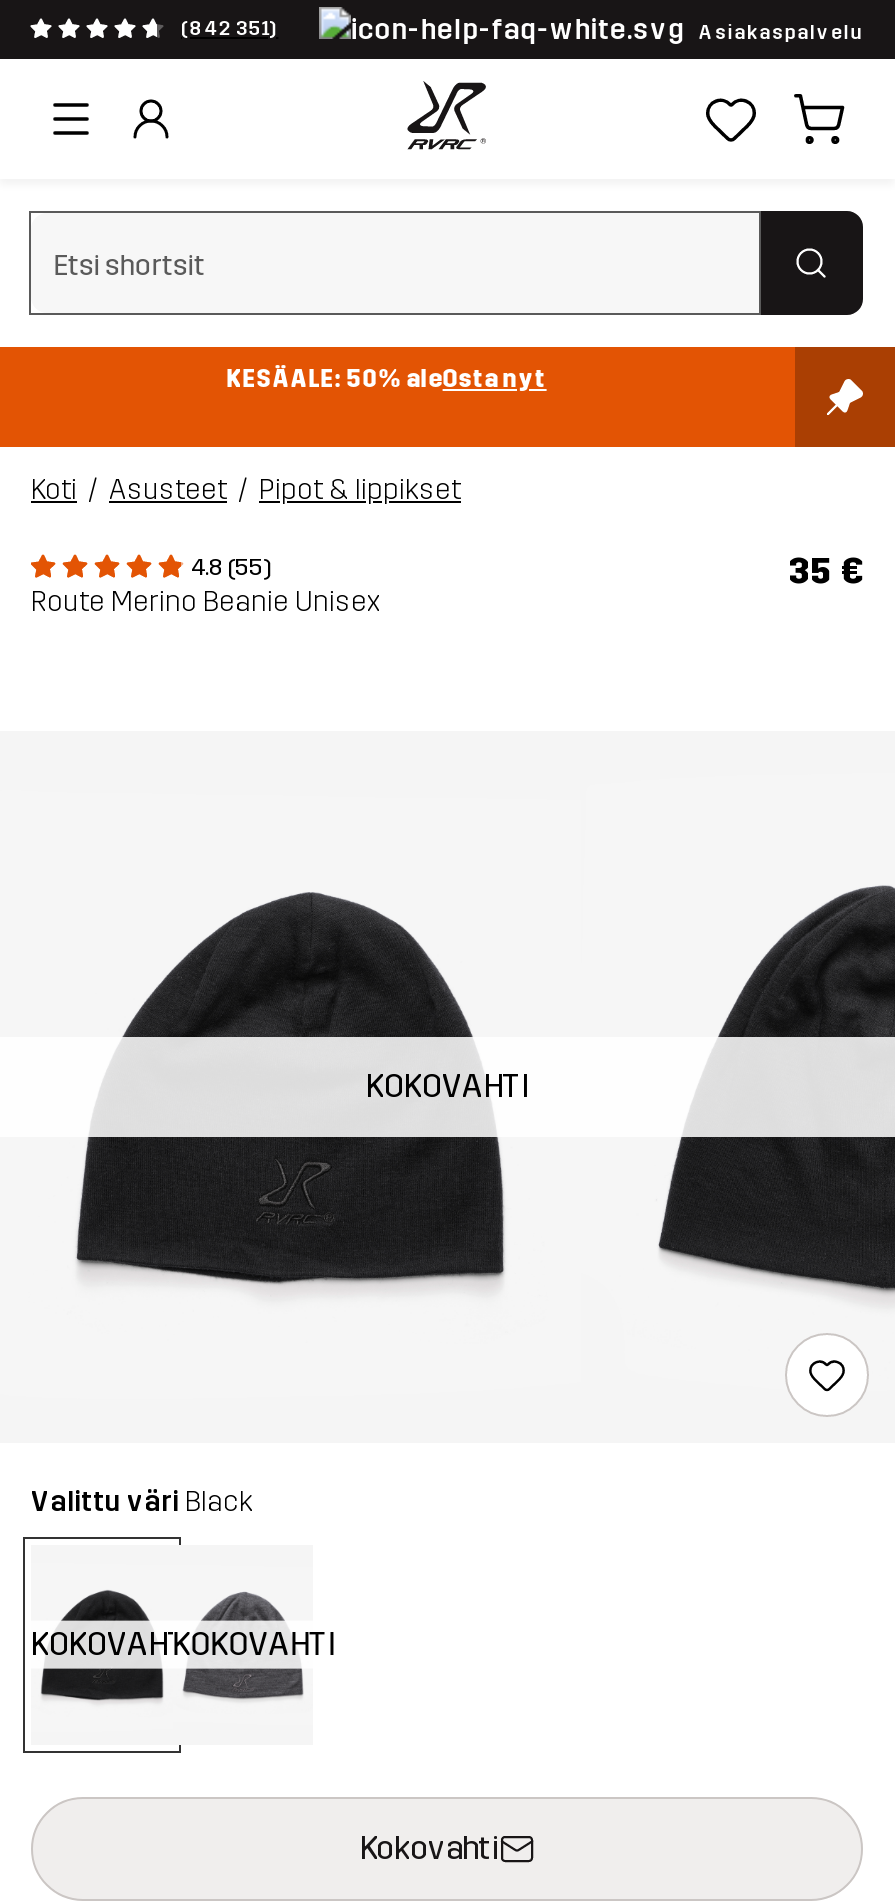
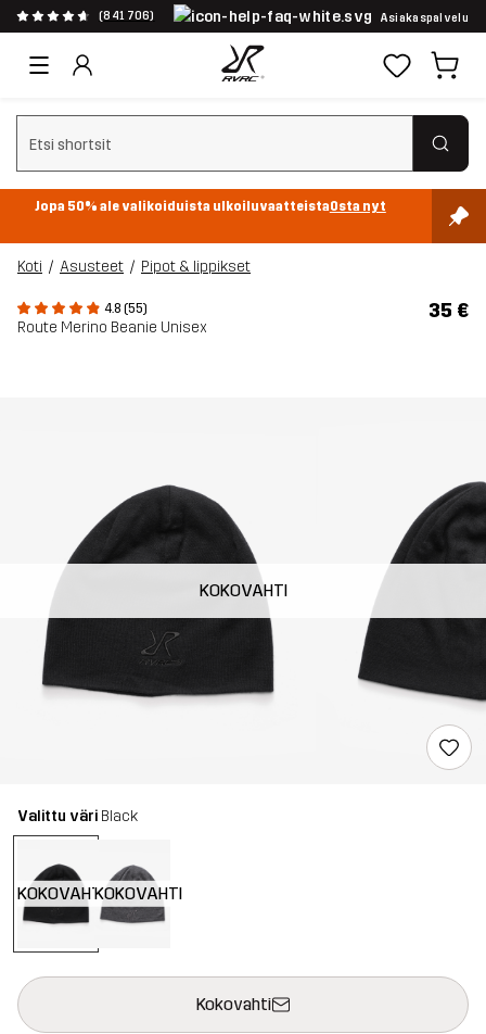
[181,17,278,41] (842 351) -> [99,10,155,23] (841 706)
[227,364,547,392] KESÄALE: 50% aleOsta nyt -> [34,198,386,214] Jopa 50% ale valikoiduista ulkoiluvaatteistaOsta nyt

